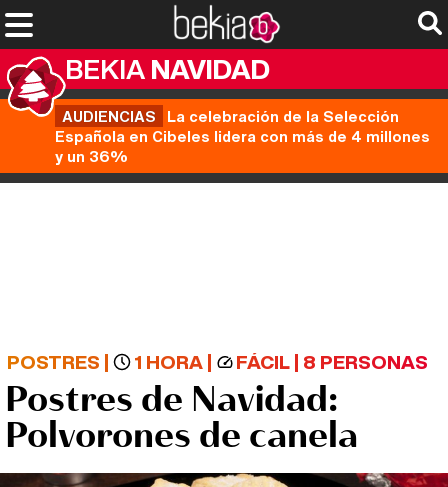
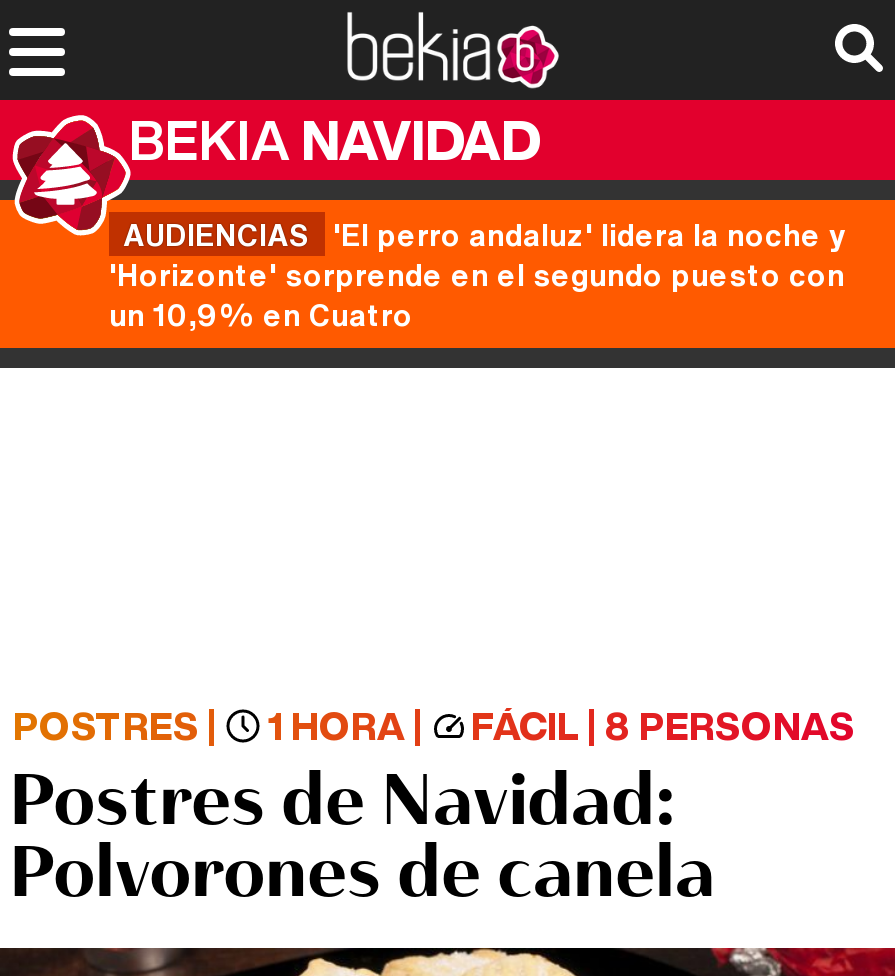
[55,105,430,167] AUDIENCIAS La celebración de la Selección | Española en Cibeles lidera con más de 4 millones | y un 36% -> [109,212,845,336] AUDIENCIAS 'El perro andaluz' lidera la noche y | 'Horizonte' sorprende en el segundo puesto con | un 10,9% en Cuatro

